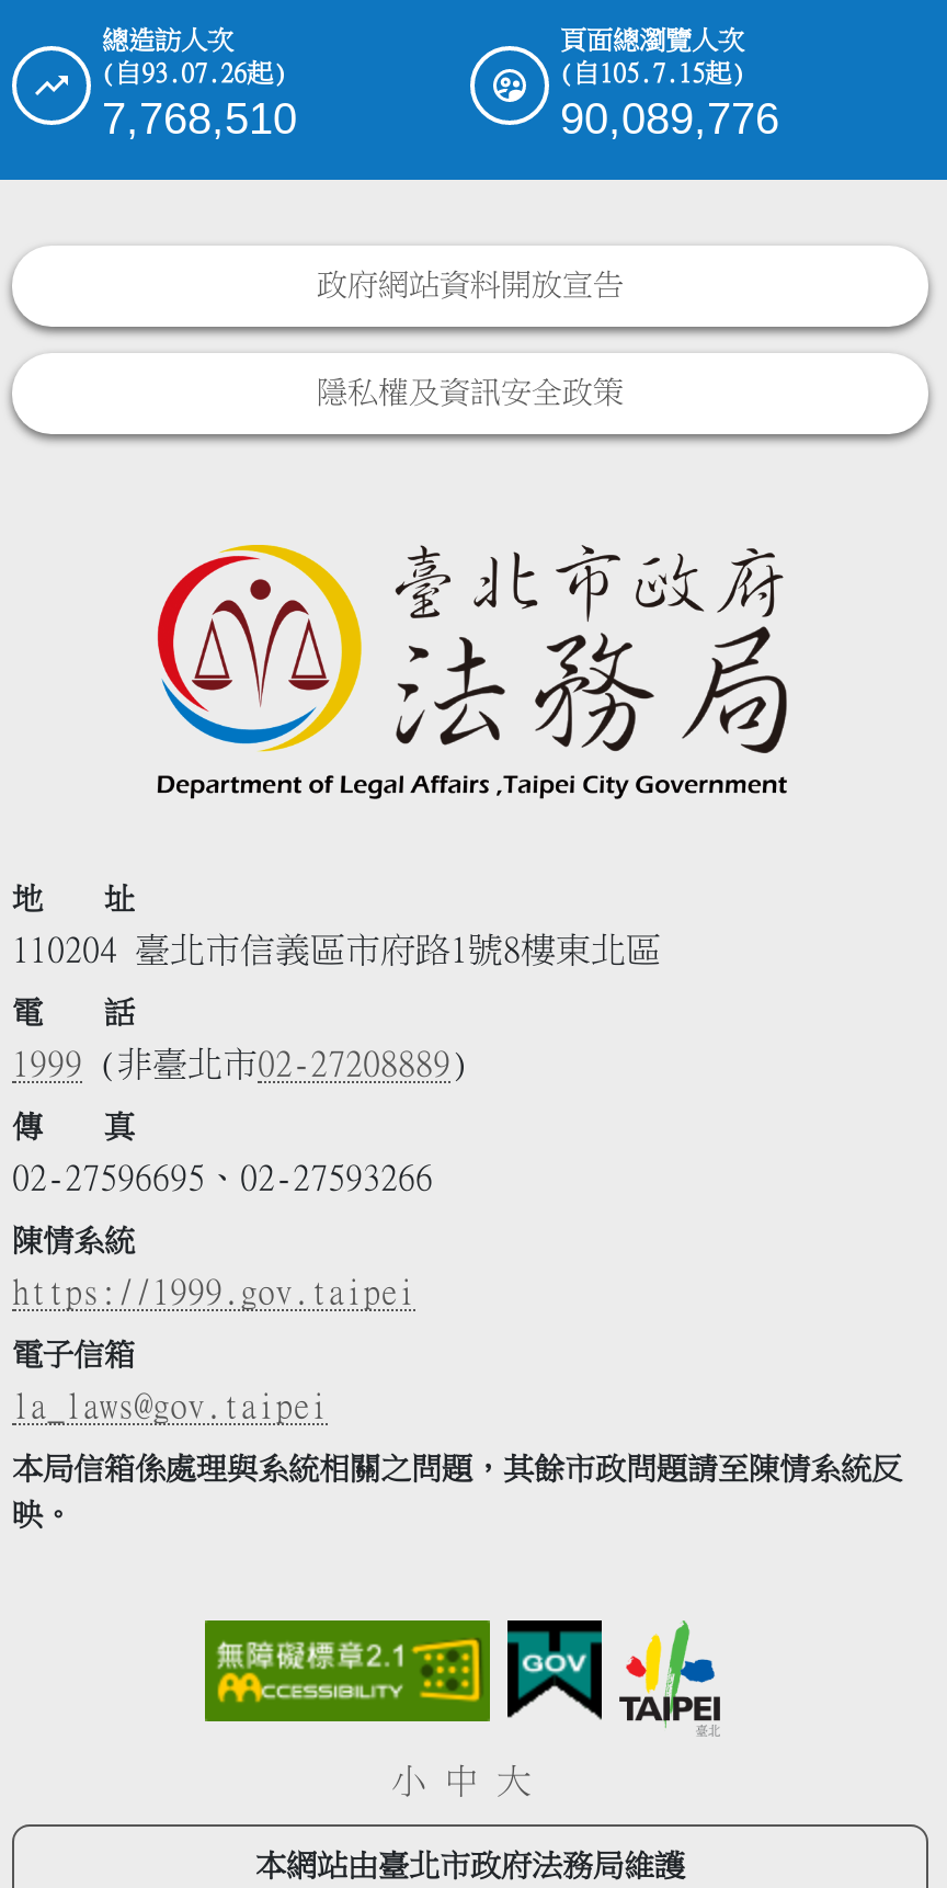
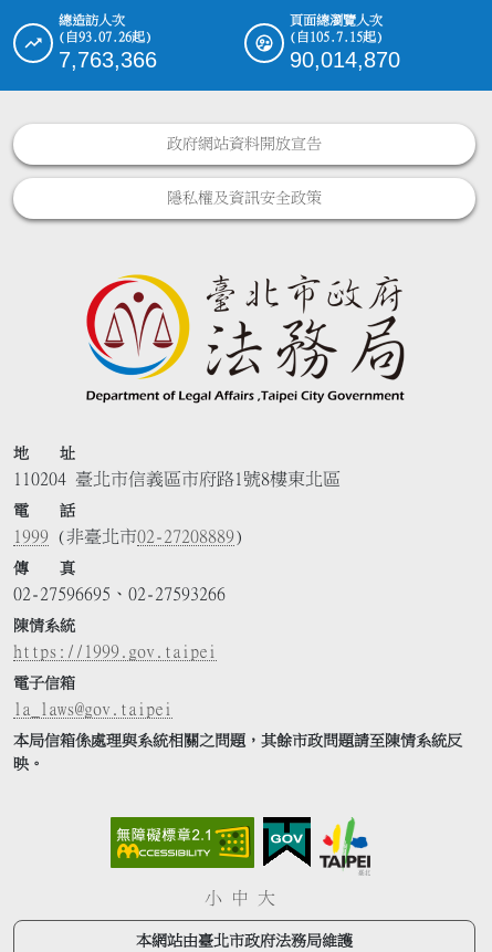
[102,95,297,144] 7,768,510 -> [59,48,157,72] 7,763,366
[560,95,779,144] 90,089,776 -> [290,48,400,72] 90,014,870

